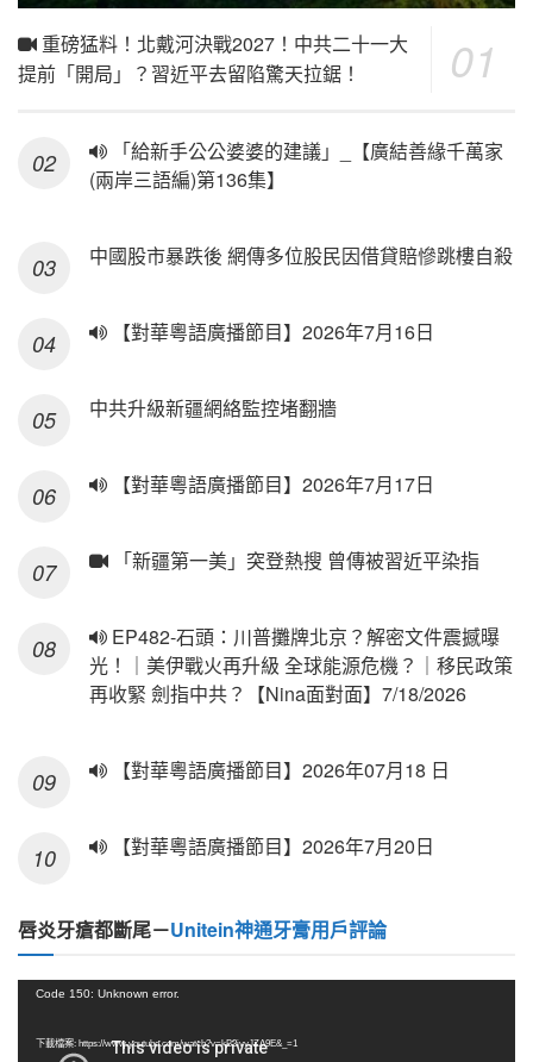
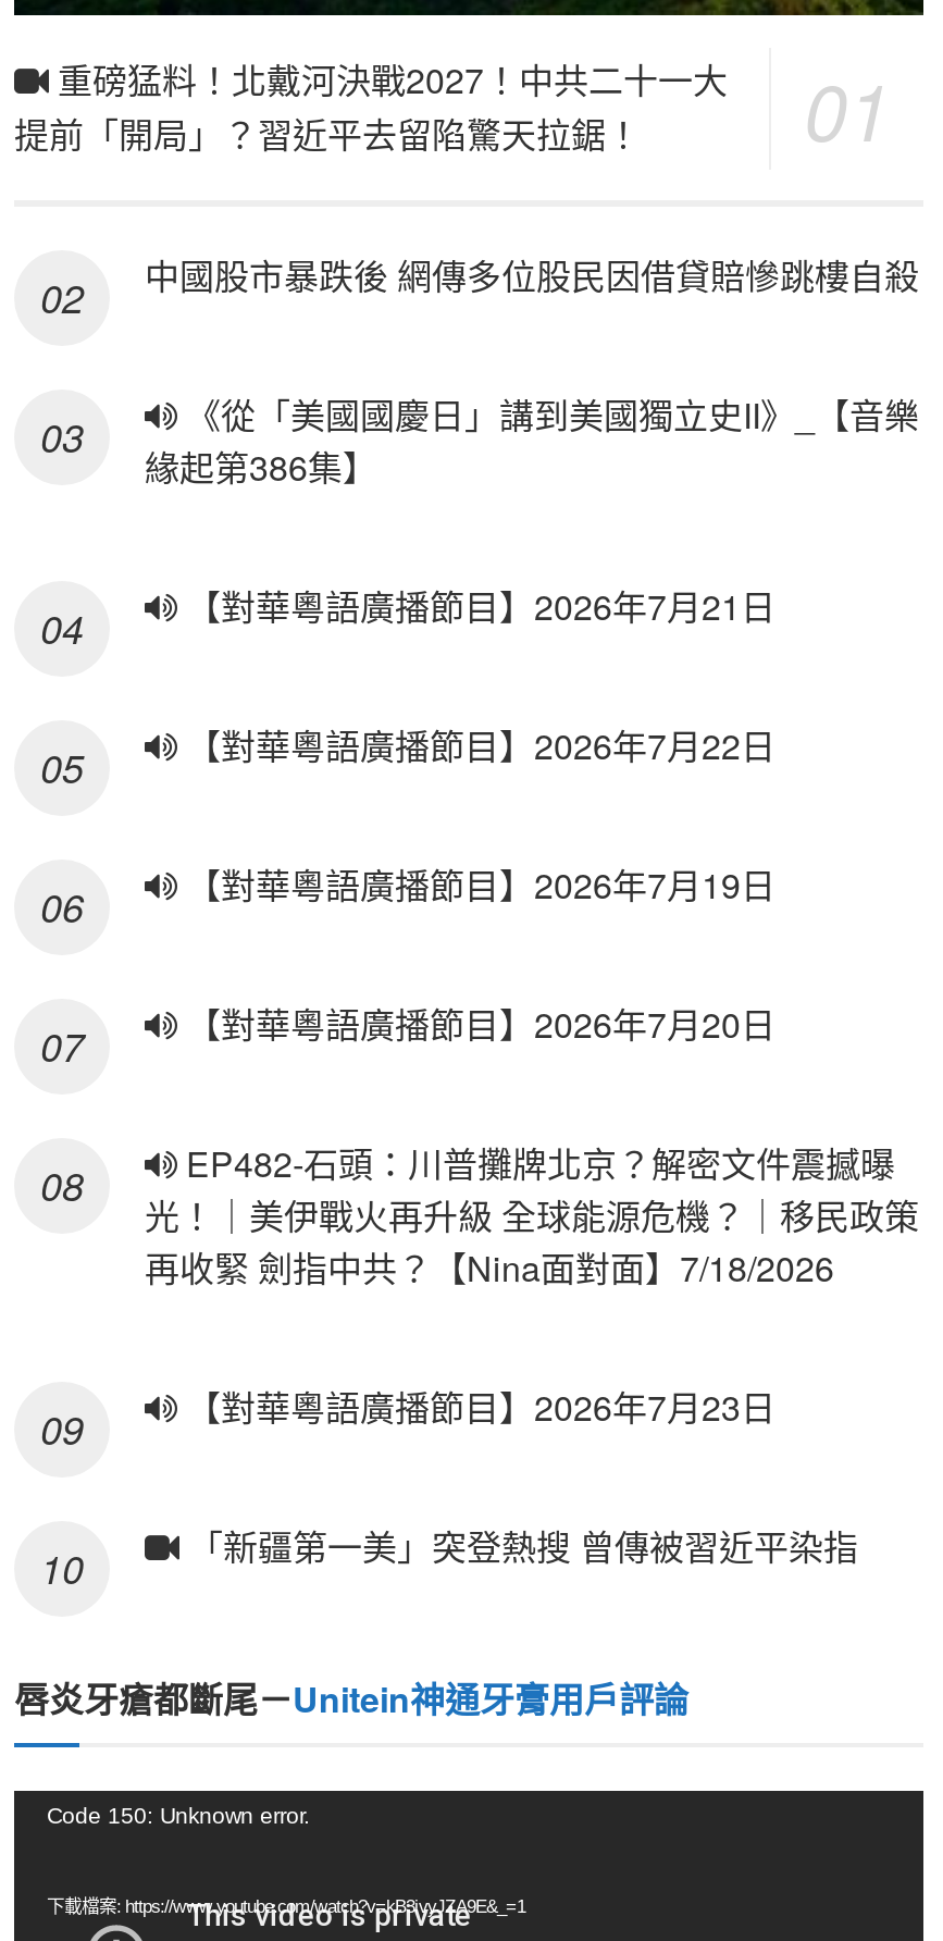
[89,137,503,193] 「給新手公公婆婆的建議」_【廣結善緣千萬家 | (兩岸三語編)第136集】 -> none
moved [89,242,513,269] -> [145,250,919,300]: 中國股市暴跌後 網傳多位股民因借貸賠慘跳樓自殺
[89,318,434,498] 【對華粵語廣播節目】2026年7月16日 | 中共升級新疆網絡監控堵翻牆 | 【對華粵語廣播節目】2026年7月17日 -> [145,390,919,910] 《從「美國國慶日」講到美國獨立史II》_【音樂 | 緣起第386集】 | 【對華粵語廣播節目】2026年7月21日 | 【對華粵語廣播節目】2026年7月22日 | 【對華粵語廣播節目】2026年7月19日
moved [108,546,479,574] -> [179,1521,858,1571]: 「新疆第一美」突登熱搜 曾傳被習近平染指
[107,756,450,783] 【對華粵語廣播節目】2026年07月18 日 -> [177,1382,776,1432] 【對華粵語廣播節目】2026年7月23日
moved [107,832,434,860] -> [177,999,776,1049]: 【對華粵語廣播節目】2026年7月20日

